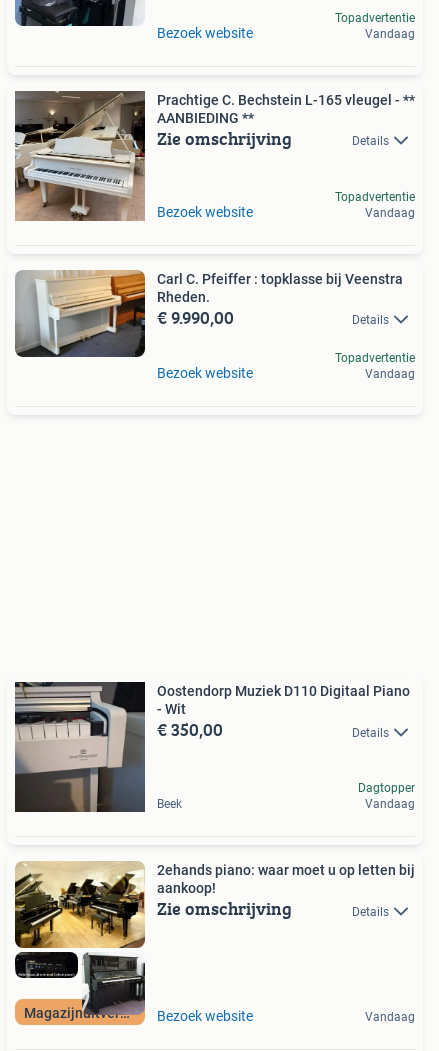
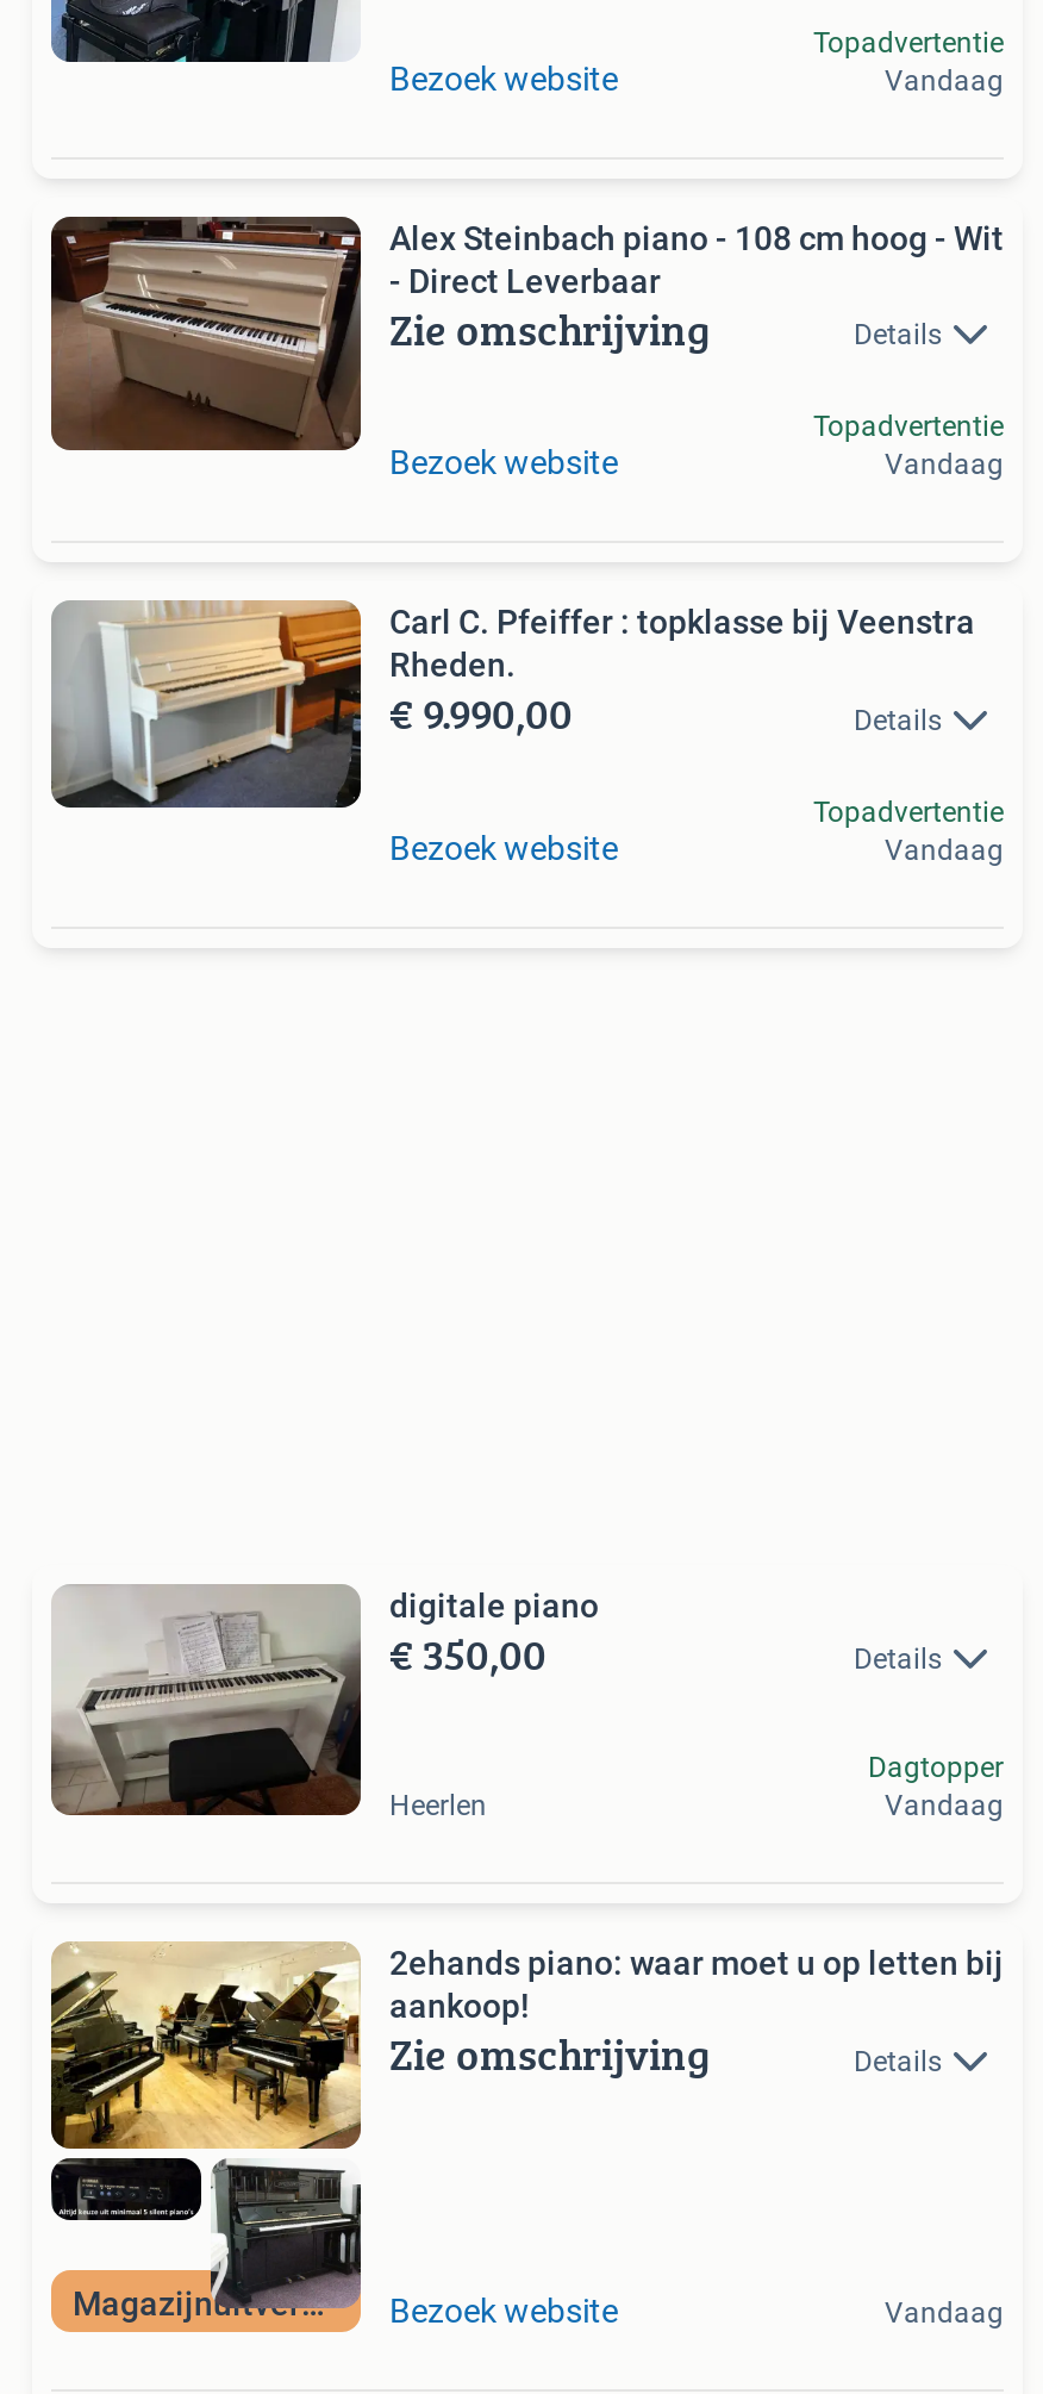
[14,91,415,222] [image] | Prachtige C. Bechstein L-165 vleugel - ** | AANBIEDING ** -> [51,217,1004,484] [image] | Alex Steinbach piano - 108 cm hoog - Wit | - Direct Leverbaar
[14,681,410,813] [image] | Oostendorp Muziek D110 Digitaal Piano | - Wit -> [51,1582,599,1825] [image] | digitale piano
[157,797,182,811] Beek -> [389,1790,487,1823] Heerlen

